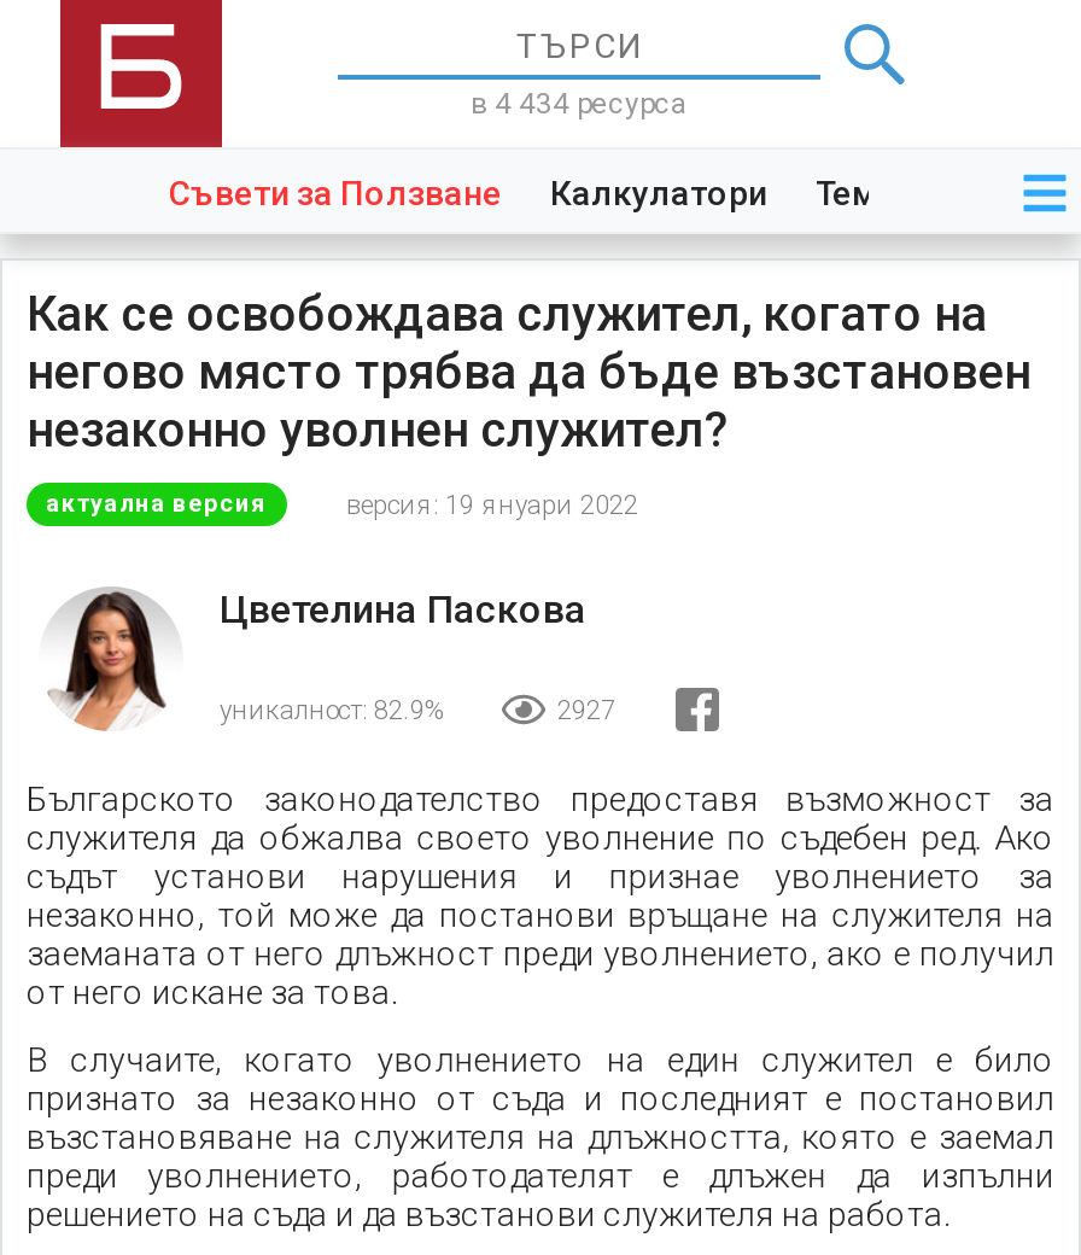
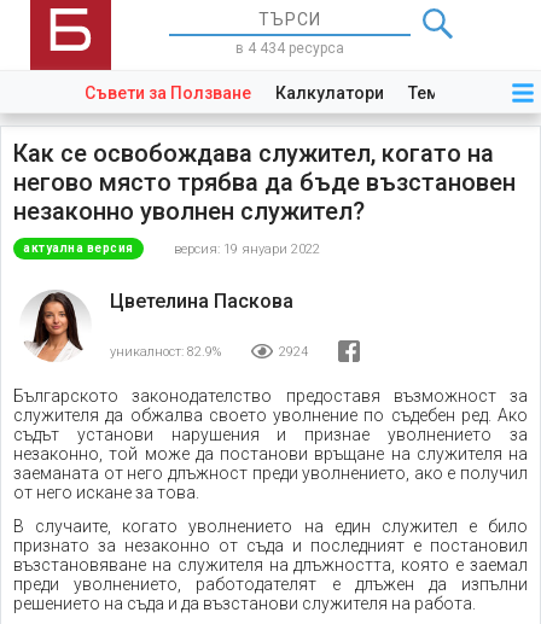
[557,694,615,725] 2927 -> [279,343,308,359] 2924

